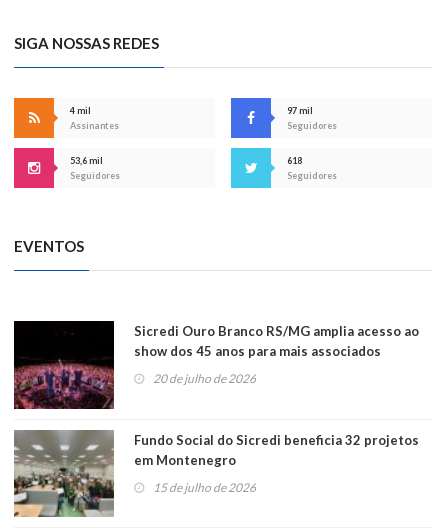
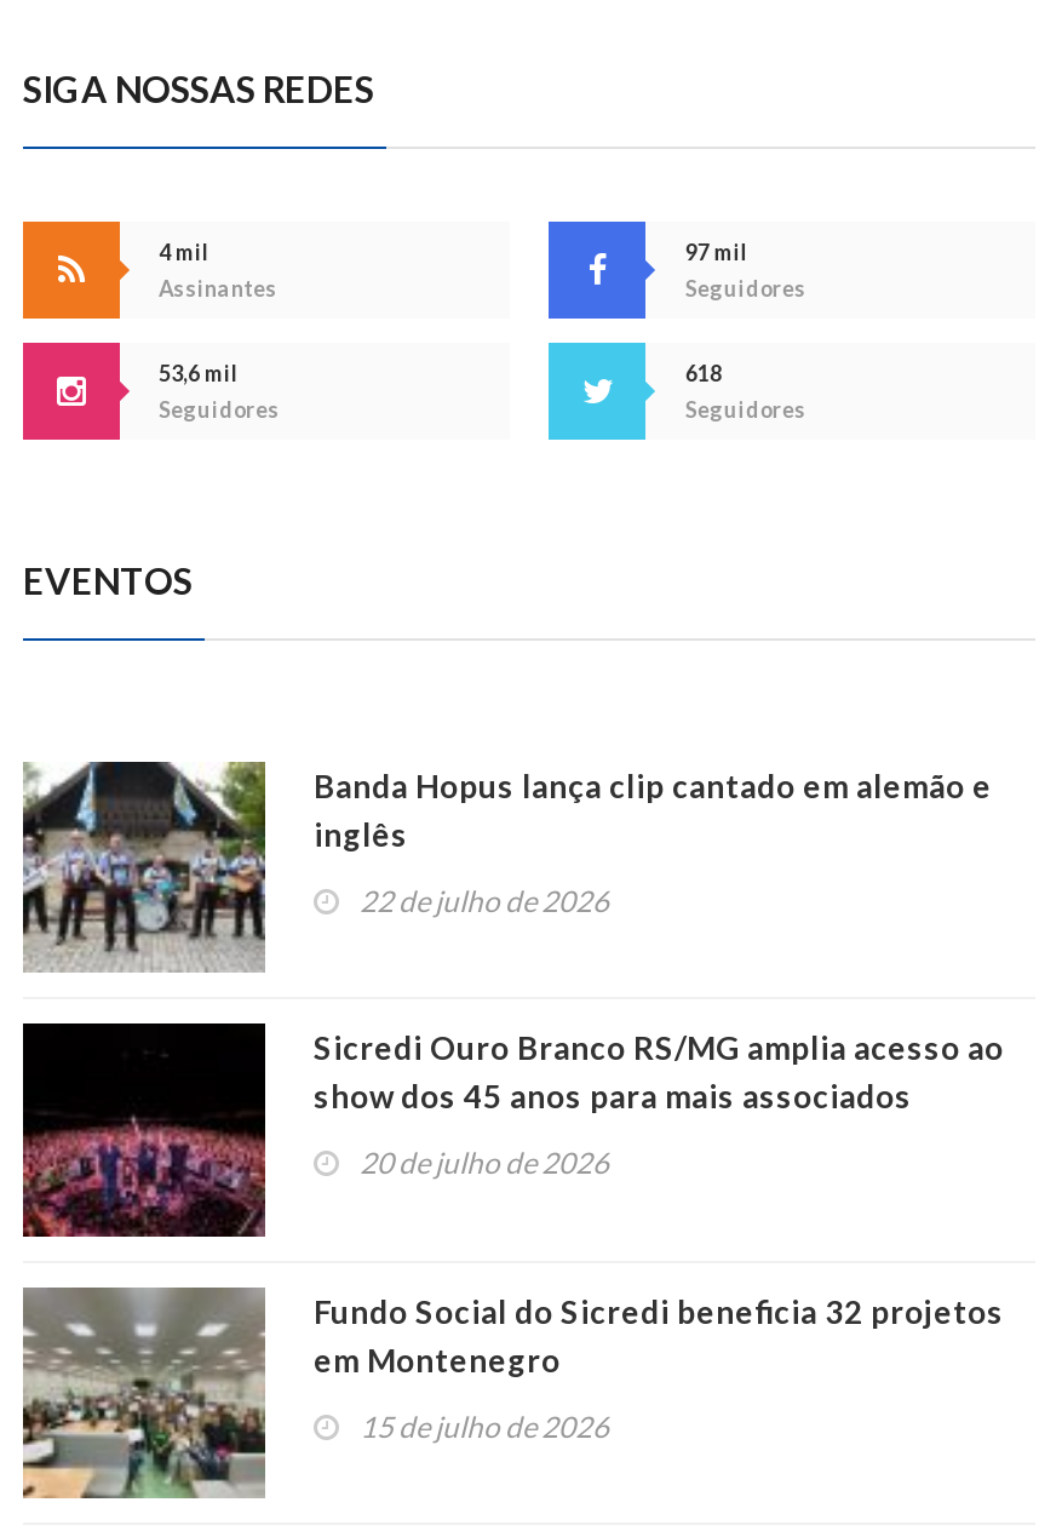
none -> [21,759,992,973] [image] | Banda Hopus lança clip cantado em alemão e | inglês | 22 de julho de 2026

